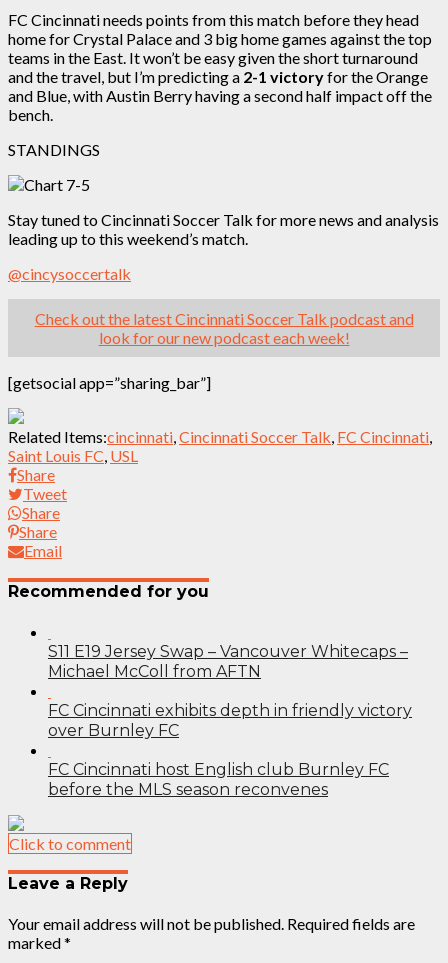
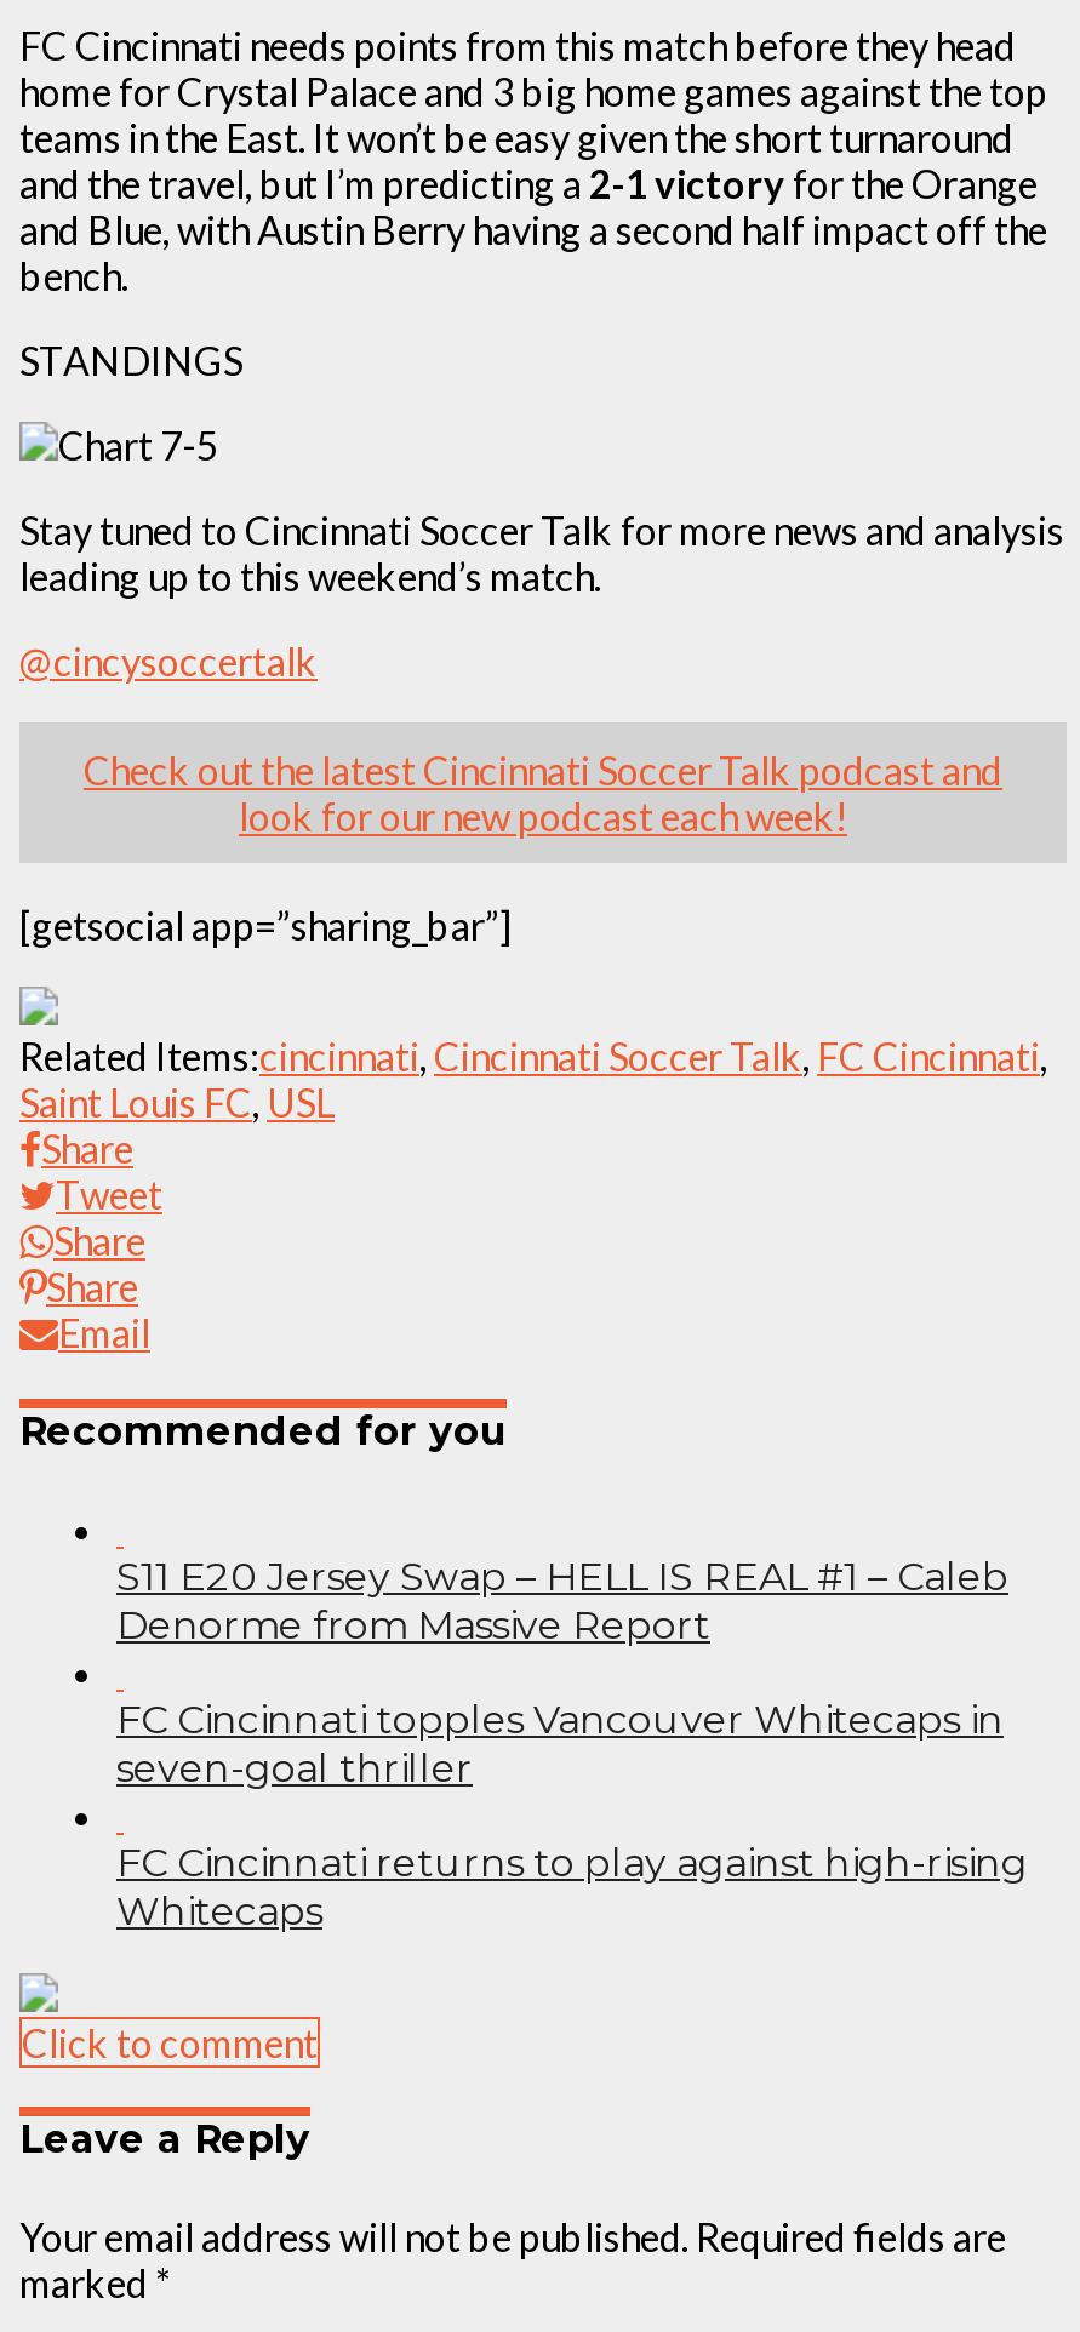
[48,642,408,681] S11 E19 Jersey Swap – Vancouver Whitecaps – | Michael McColl from AFTN -> [116,1554,1008,1648] S11 E20 Jersey Swap – HELL IS REAL #1 – Caleb | Denorme from Massive Report
[48,701,412,740] FC Cincinnati exhibits depth in friendly victory | over Burnley FC -> [116,1697,1004,1791] FC Cincinnati topples Vancouver Whitecaps in | seven-goal thriller
[48,760,389,799] FC Cincinnati host English club Burnley FC | before the MLS season reconvenes -> [116,1840,1028,1934] FC Cincinnati returns to play against high-rising | Whitecaps

